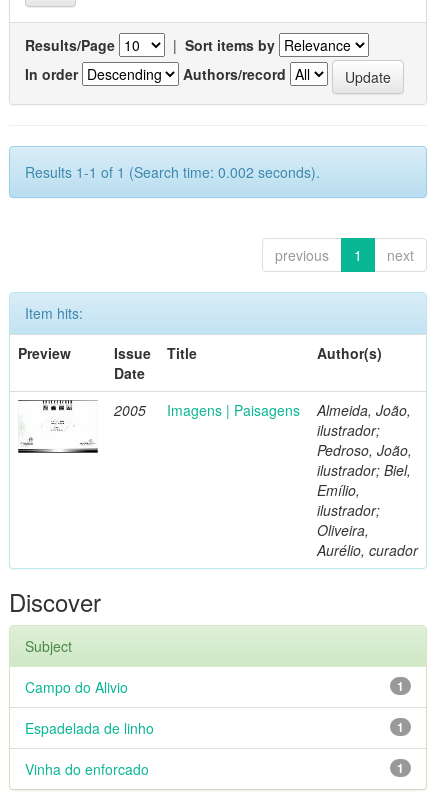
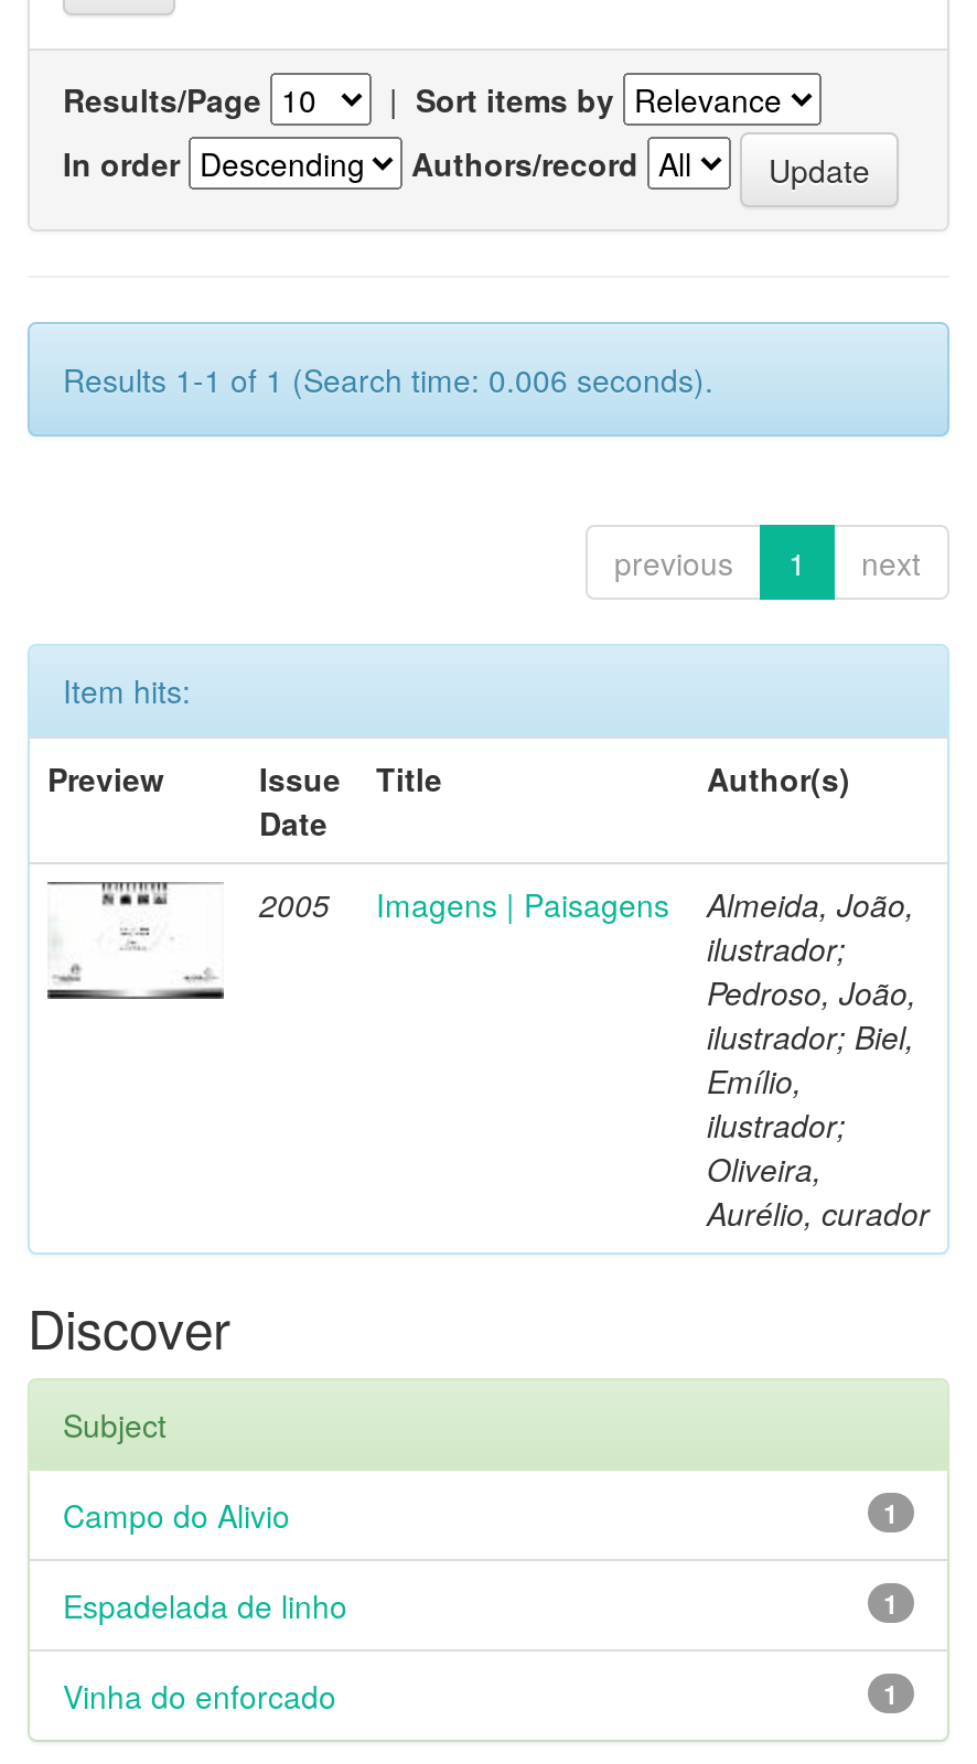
[25,162,320,182] Results 1-1 of 1 (Search time: 0.002 seconds). -> [63,356,713,400] Results 1-1 of 1 (Search time: 0.006 seconds).

